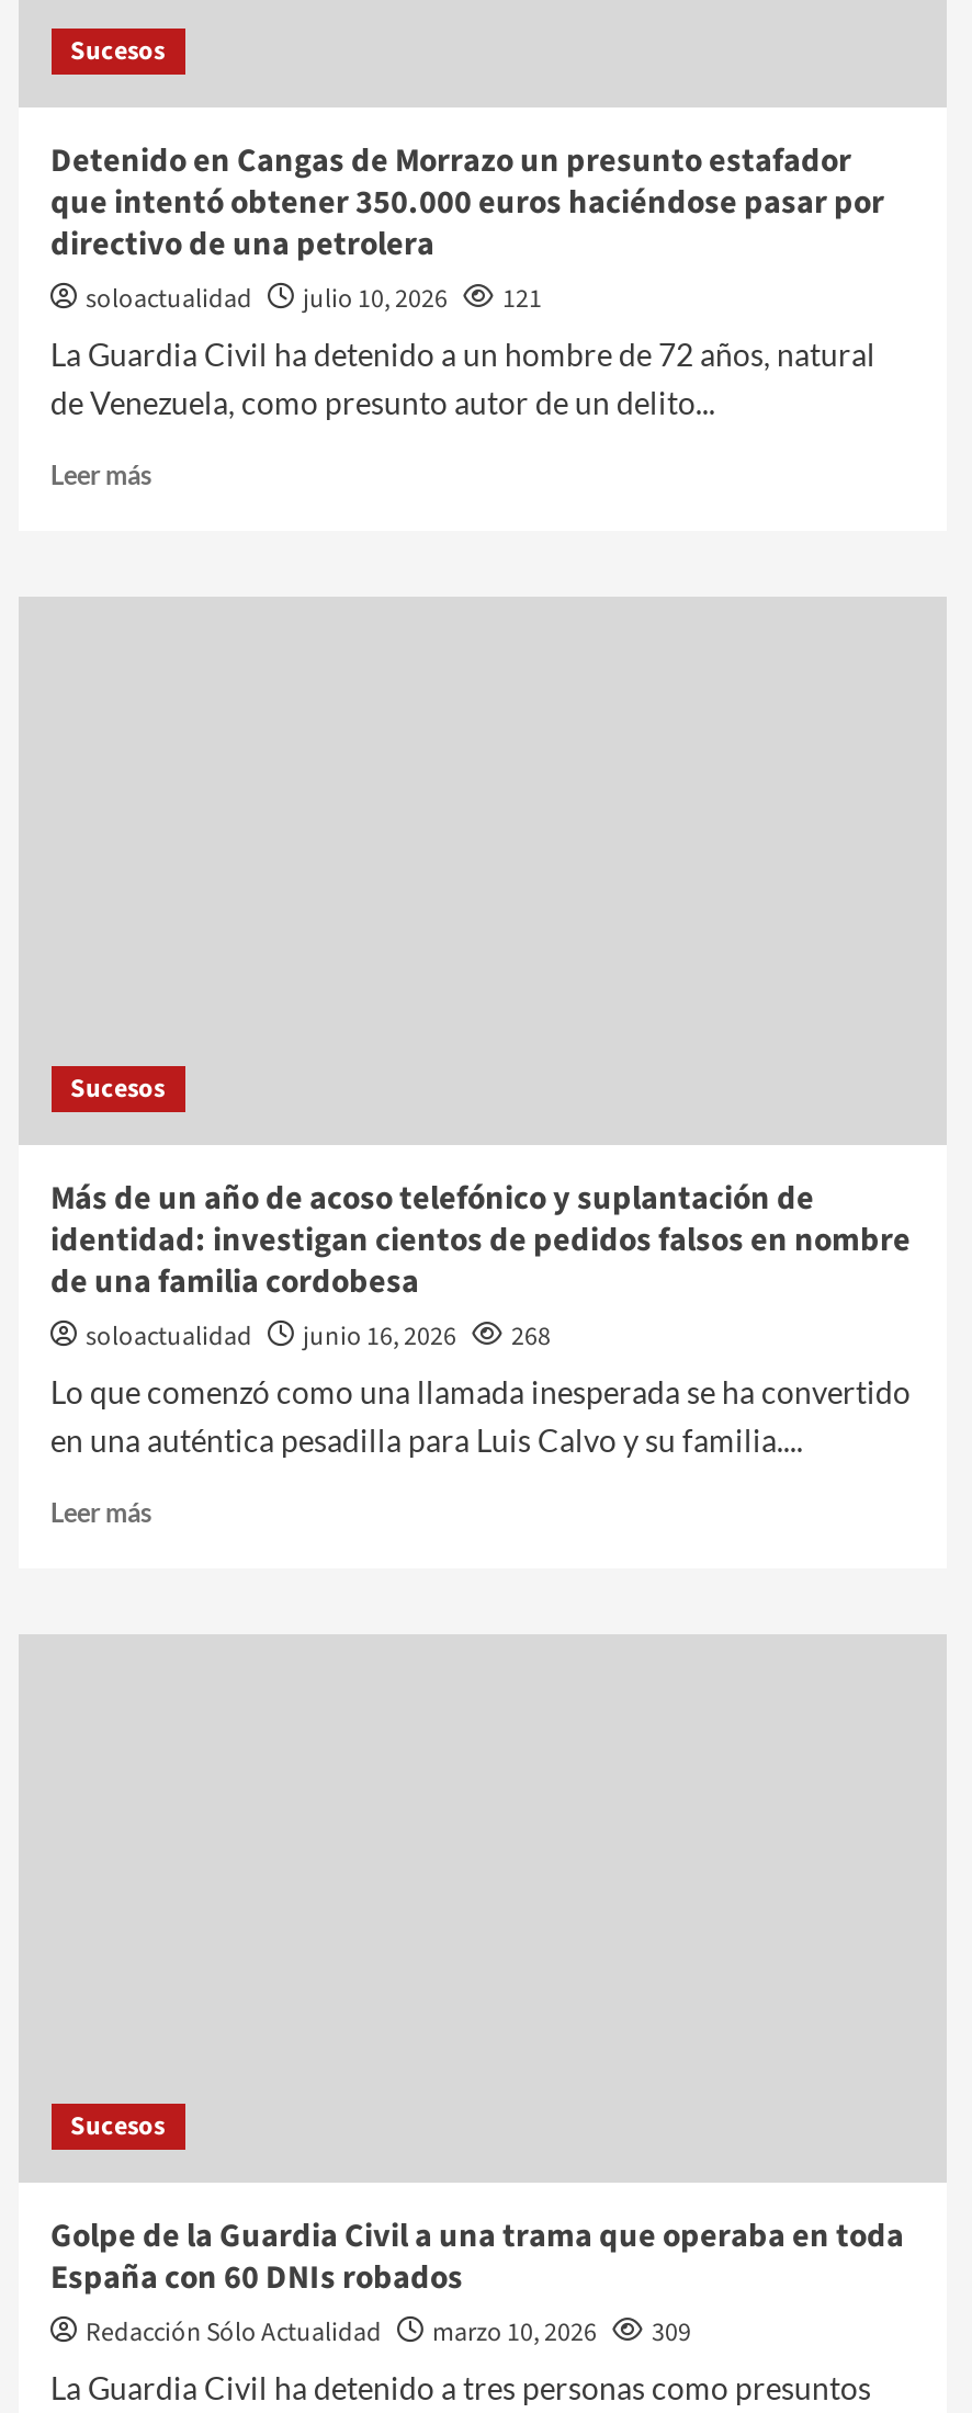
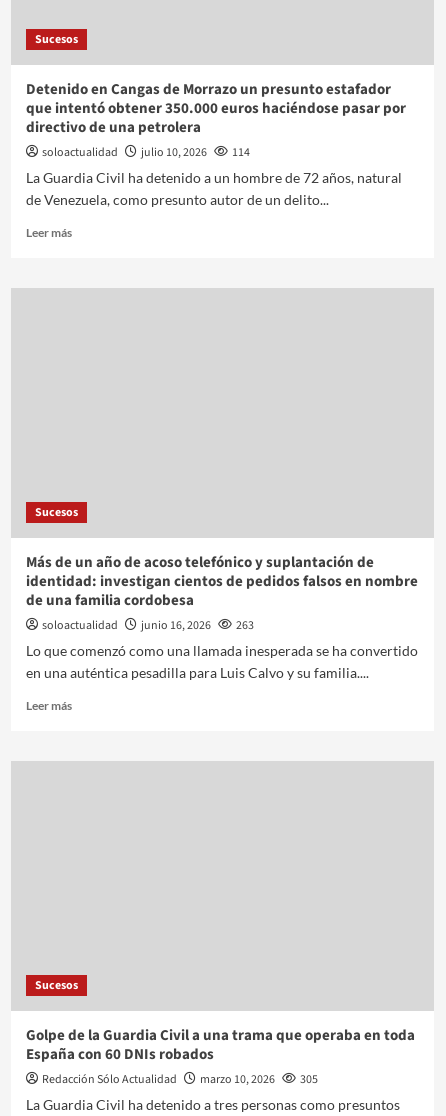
[86,281,542,318] soloactualidad julio 10, 2026 121 -> [41,144,249,161] soloactualidad julio 10, 2026 114
[86,1318,551,1355] soloactualidad junio 16, 2026 268 -> [41,617,253,634] soloactualidad junio 16, 2026 263
[86,2314,691,2351] Redacción Sólo Actualidad marzo 10, 2026 309 -> [41,1071,317,1088] Redacción Sólo Actualidad marzo 10, 2026 305

